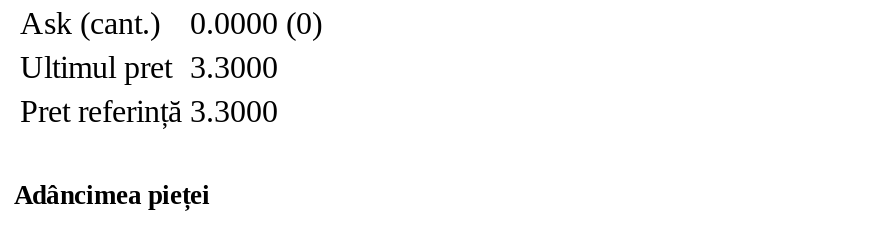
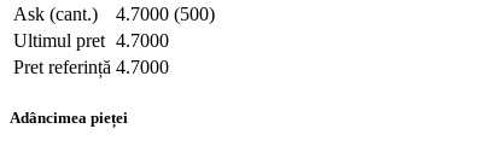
[20,6,322,40] Ask (cant.) 0.0000 (0) -> [13,3,215,24] Ask (cant.) 4.7000 (500)
[20,50,278,84] Ultimul pret 3.3000 -> [13,30,169,50] Ultimul pret 4.7000
[20,94,278,128] Pret referință 3.3000 -> [13,56,169,77] Pret referință 4.7000

